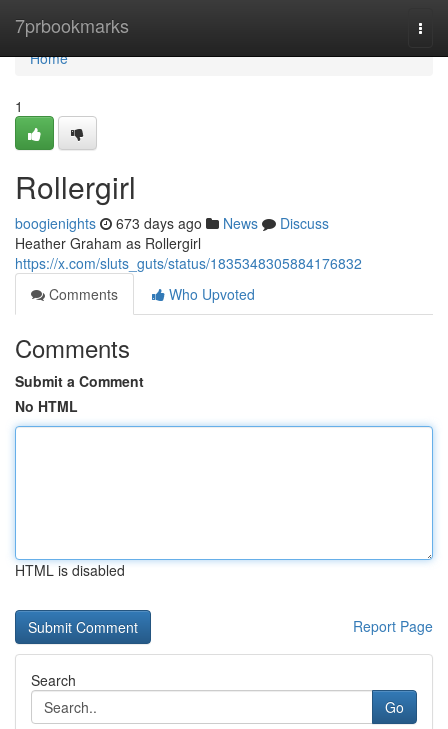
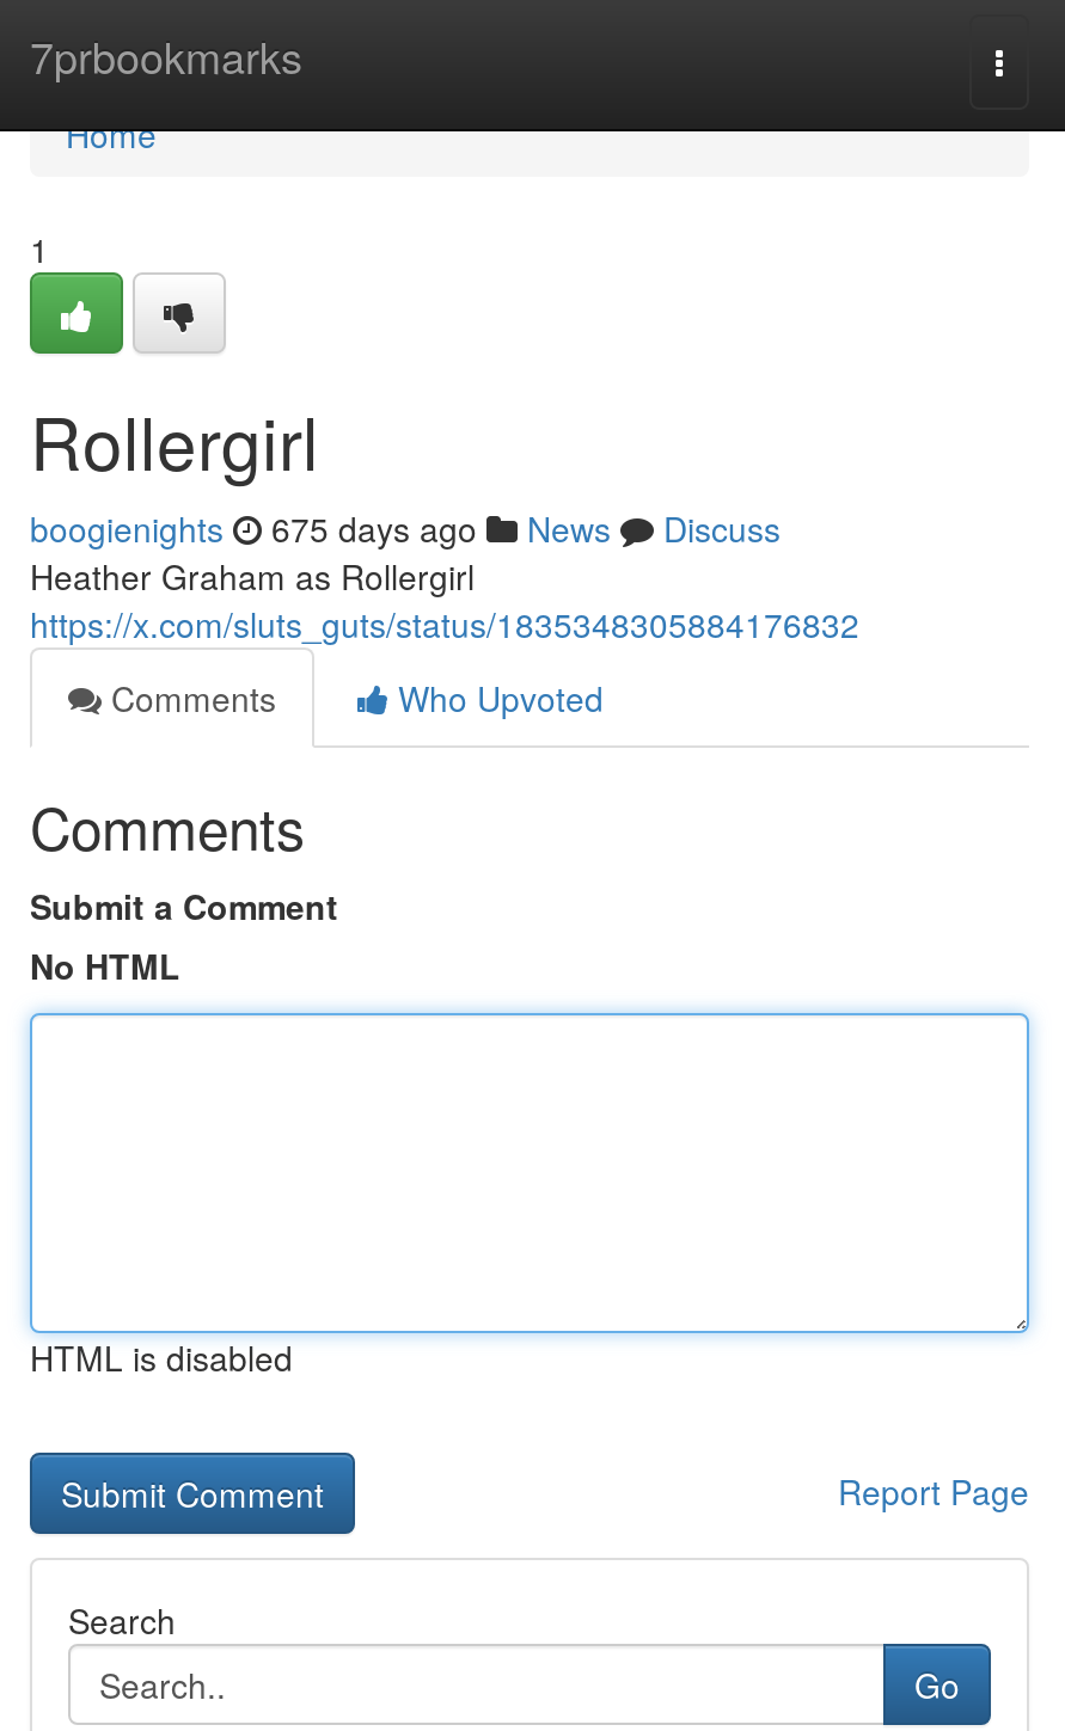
[15,213,329,233] boogienights 673 days ago News Discuss -> [30,504,781,552] boogienights 675 days ago News Discuss

